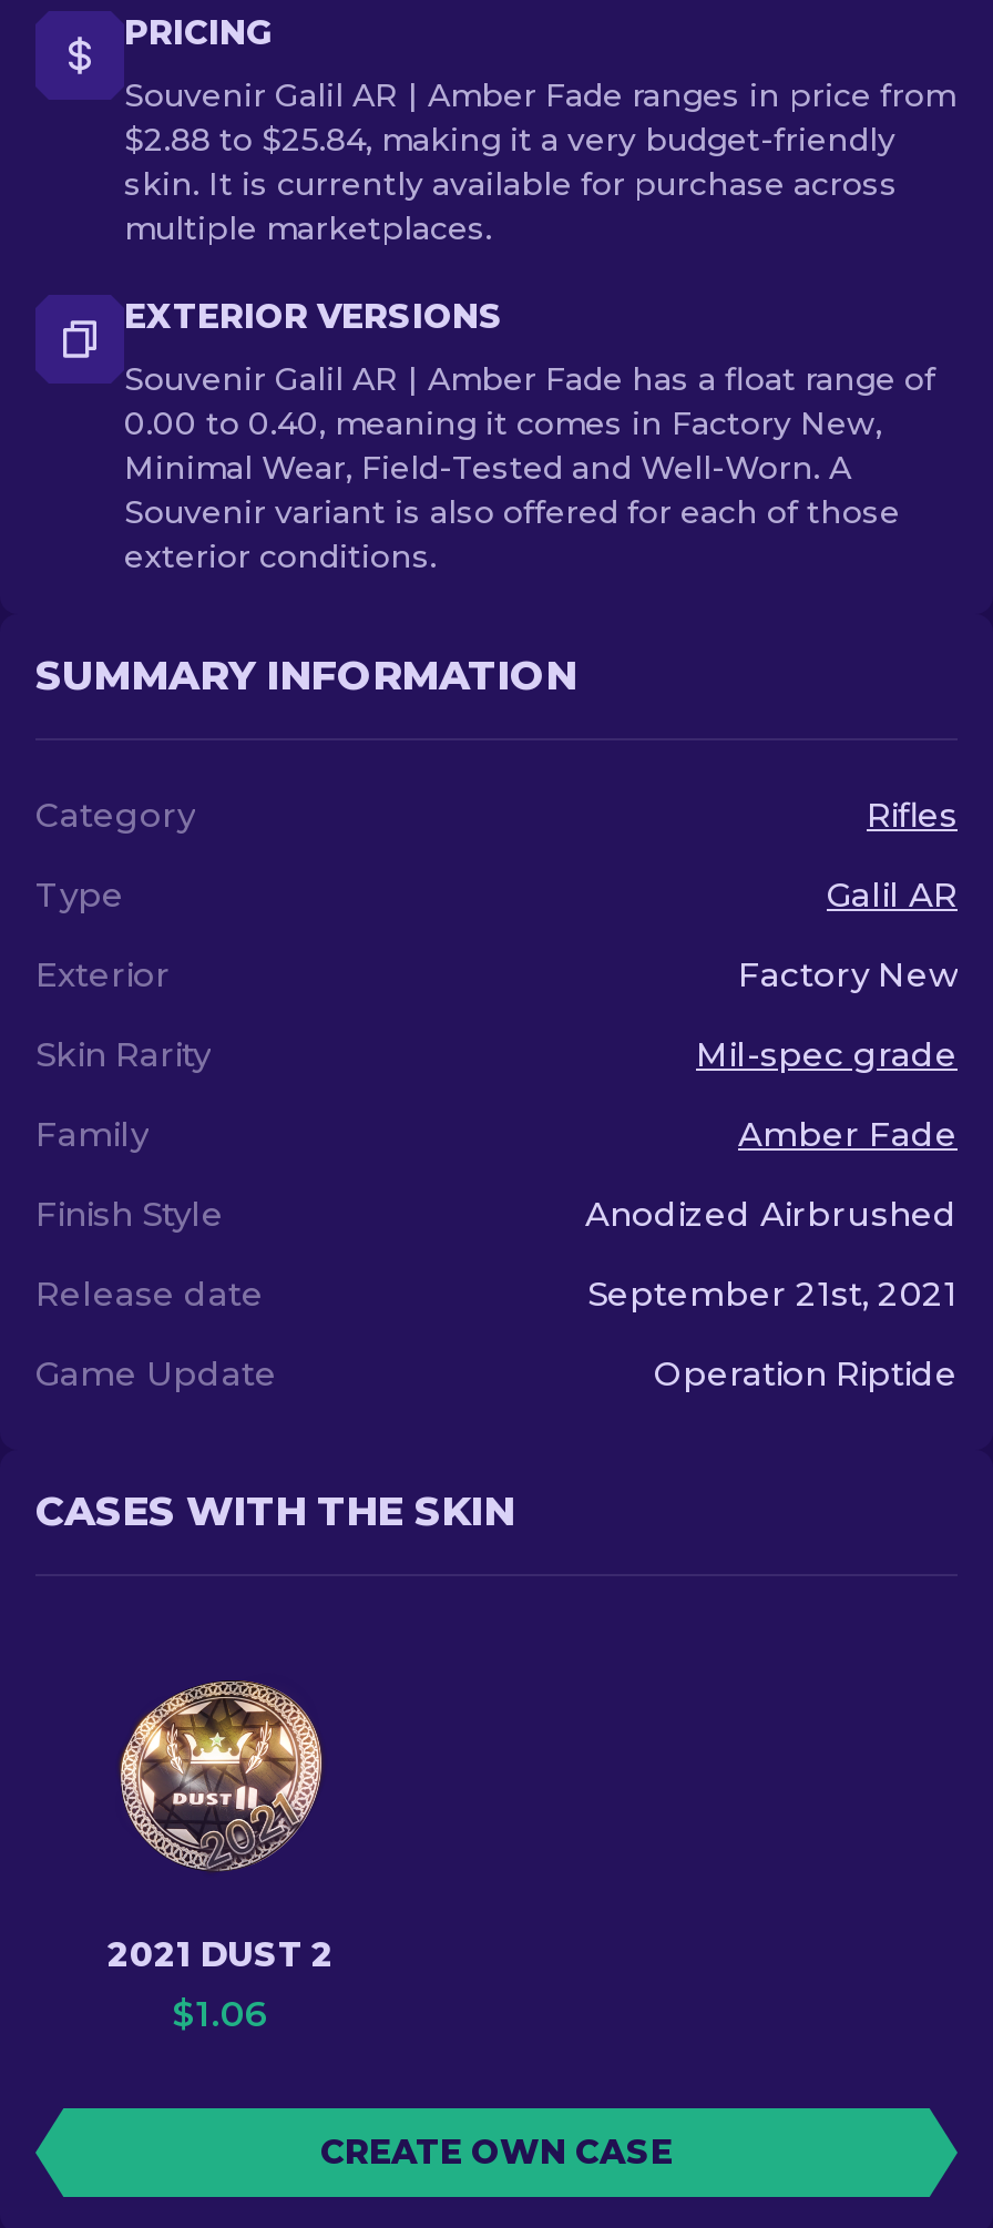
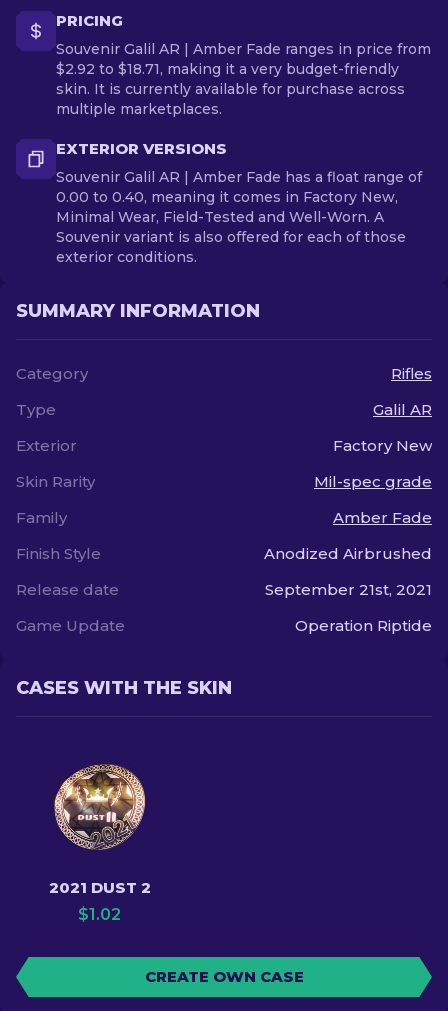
[124,120,895,160] $2.88 to $25.84, making it a very budget-friendly -> [56,60,399,78] $2.92 to $18.71, making it a very budget-friendly
[172,1993,269,2035] $1.06 -> [78,905,121,924] $1.02

